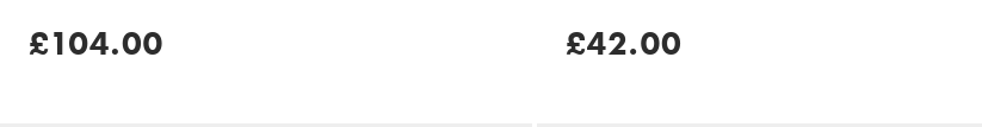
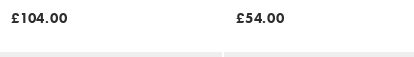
[566,20,682,63] £42.00 -> [236,8,285,26] £54.00

